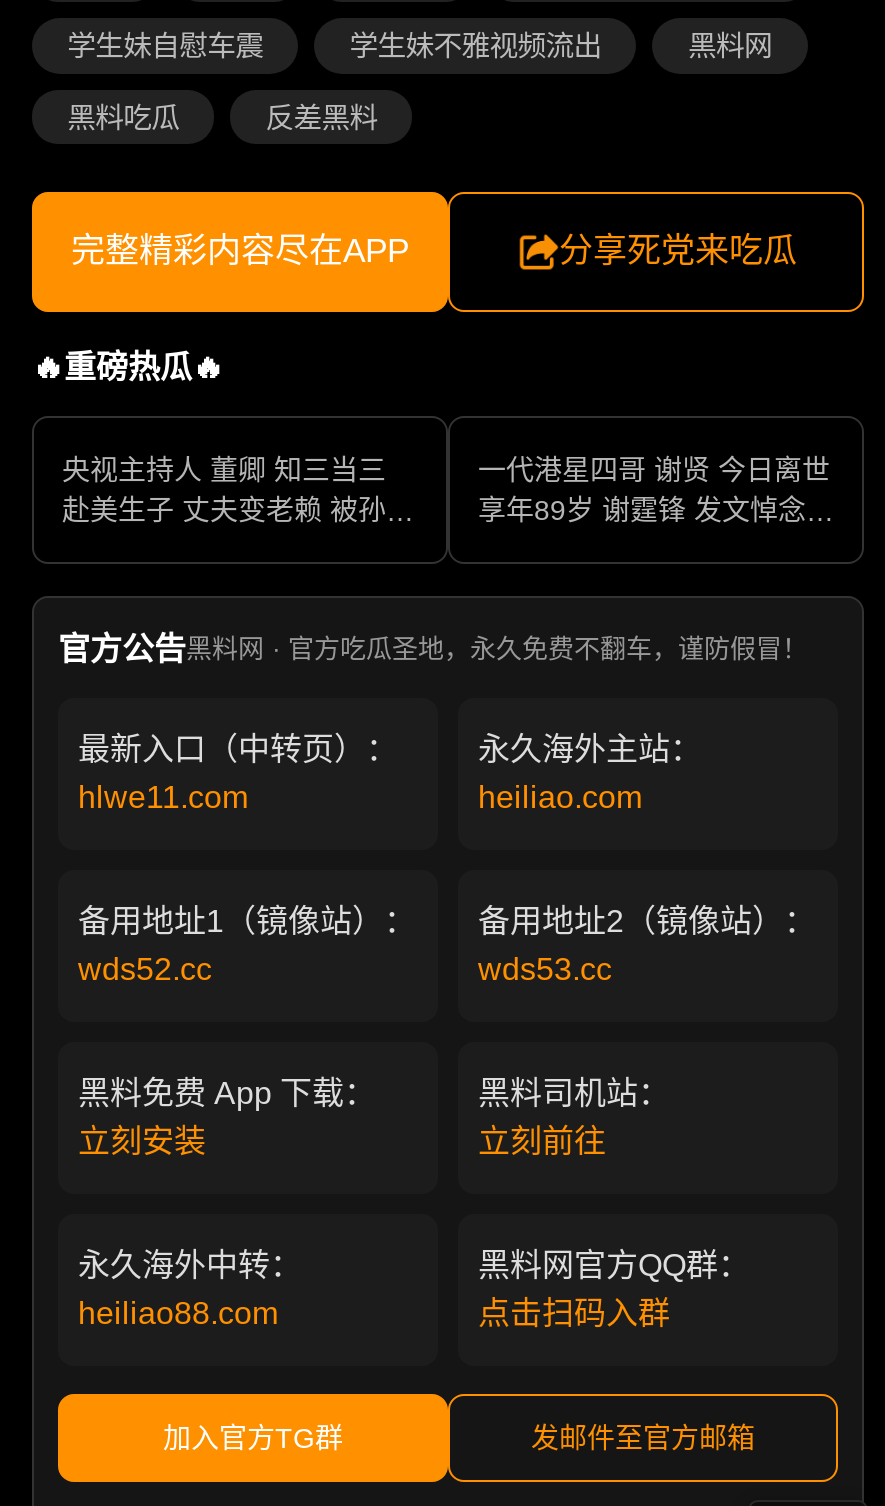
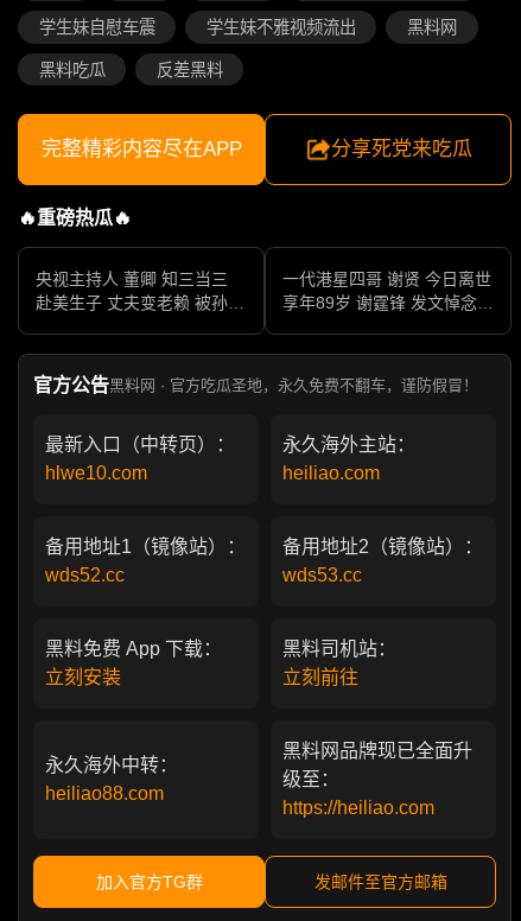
[78,781,248,815] hlwe11.com -> [45,463,147,483] hlwe10.com
[478,1249,750,1331] 黑料网官方QQ群： | 点击扫码入群 -> [282,741,472,818] 黑料网品牌现已全面升 | 级至： | https://heiliao.com

